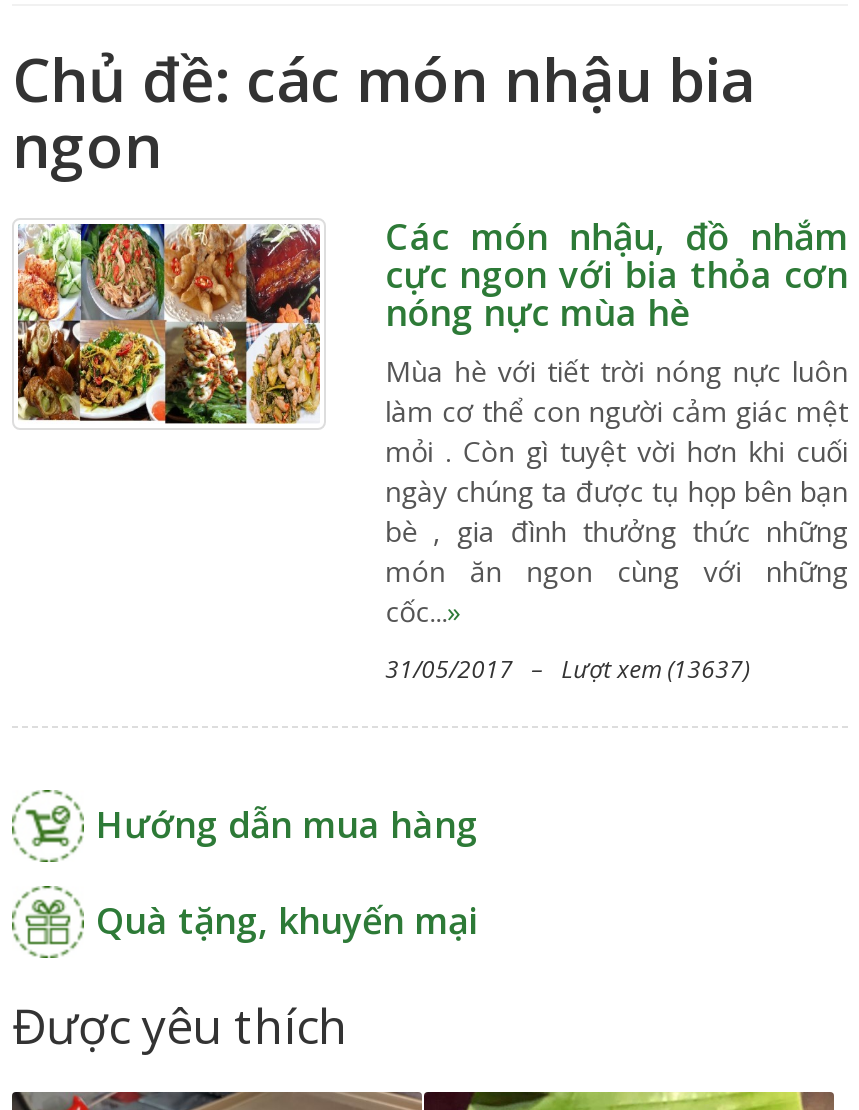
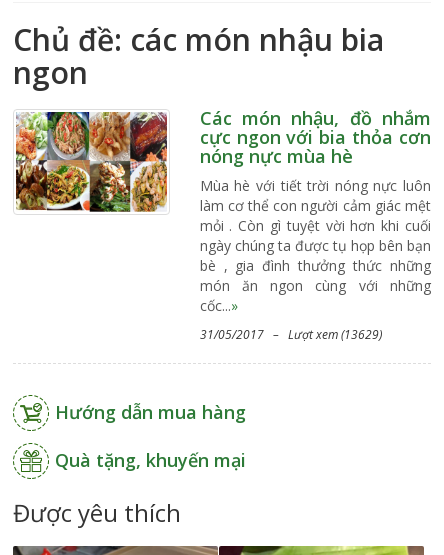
[385,652,749,686] 31/05/2017 – Lượt xem (13637) -> [200,326,382,343] 31/05/2017 – Lượt xem (13629)

